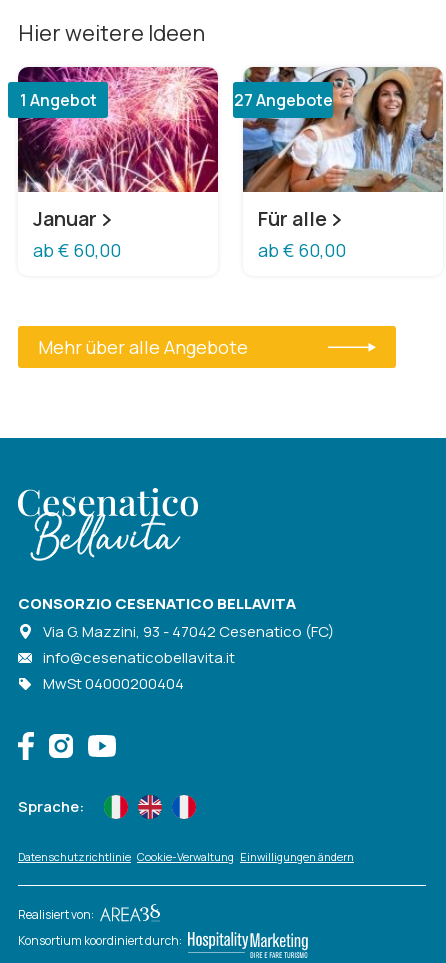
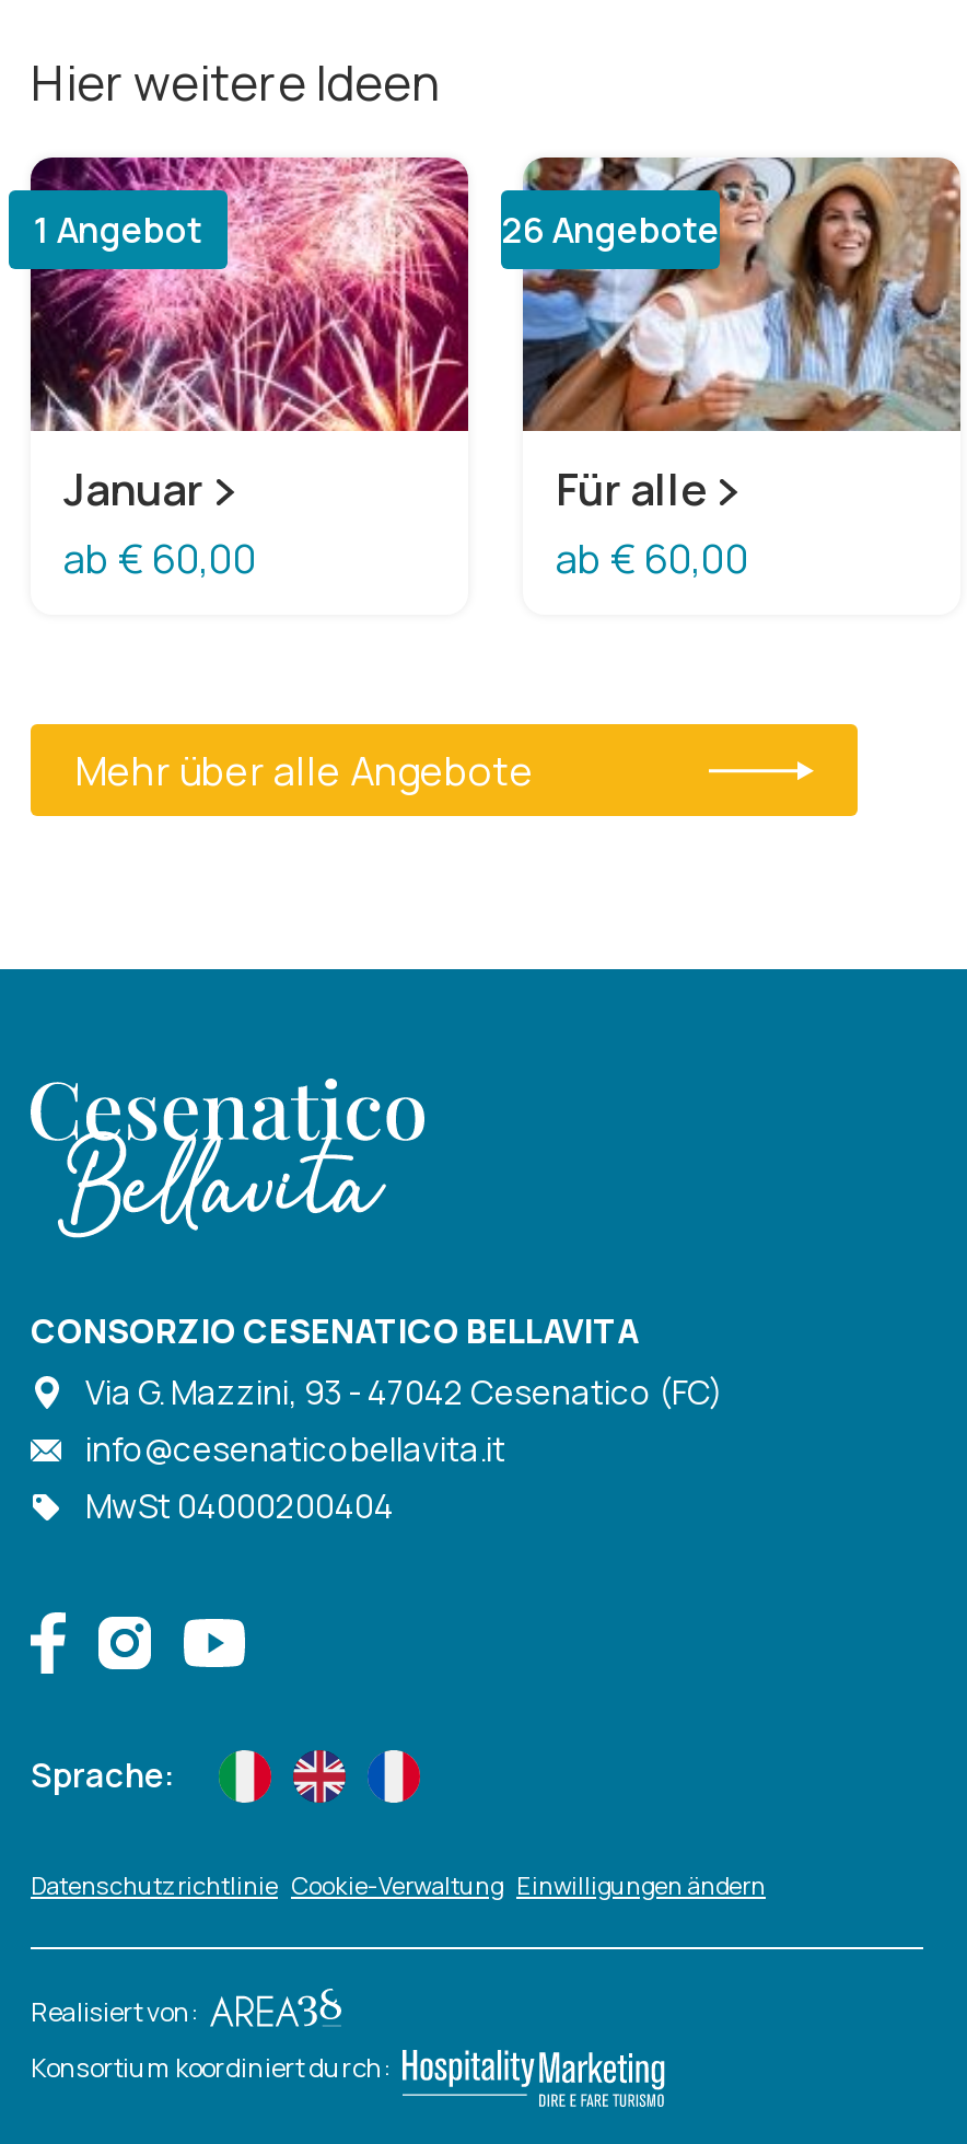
[233,89,332,111] 27 Angebote -> [501,206,720,254] 26 Angebote

